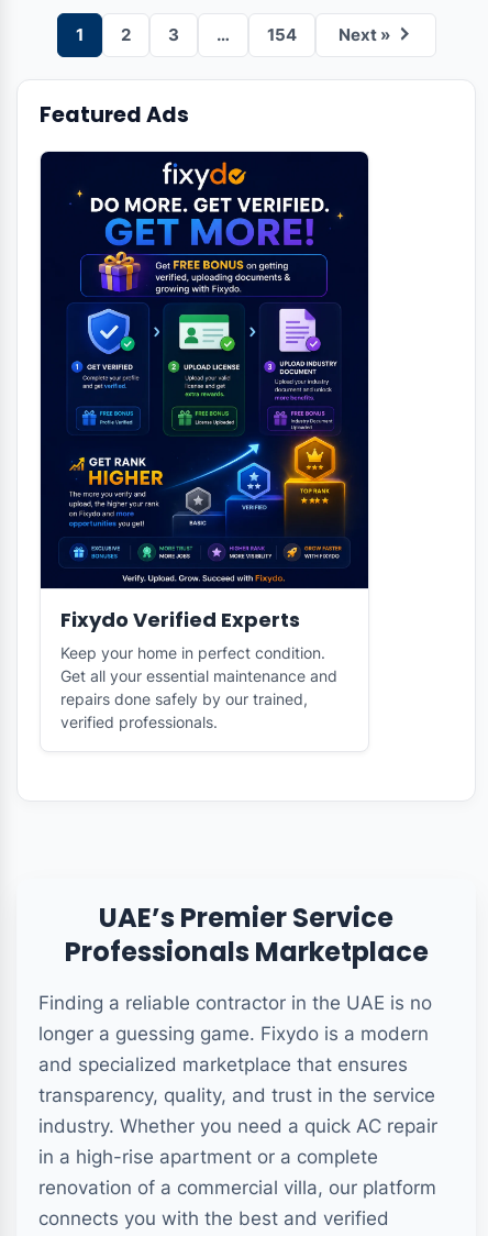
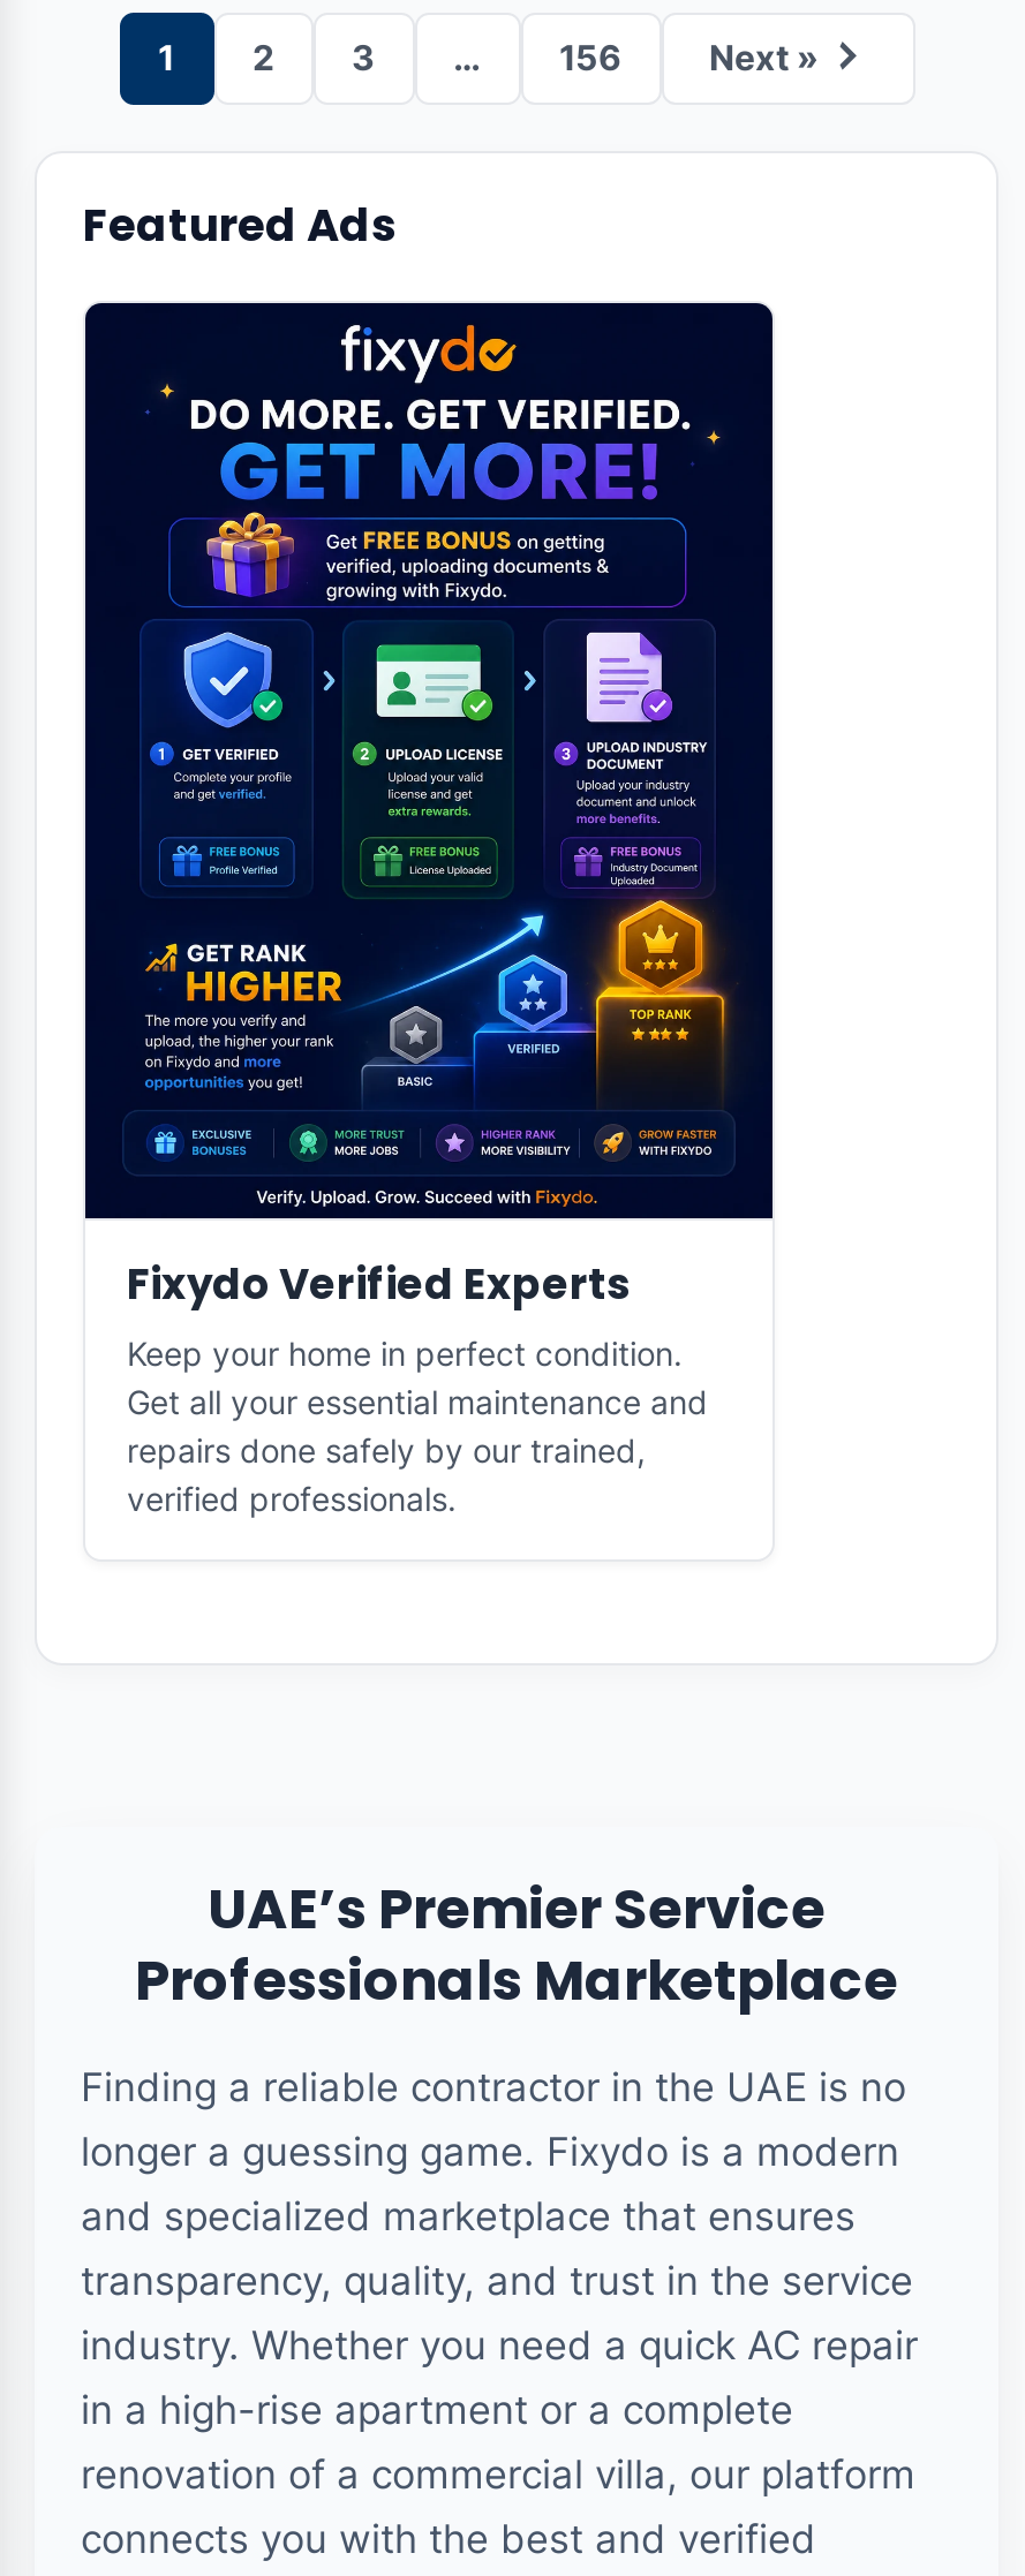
[267,24,296,45] 154 -> [559,35,621,79] 156

